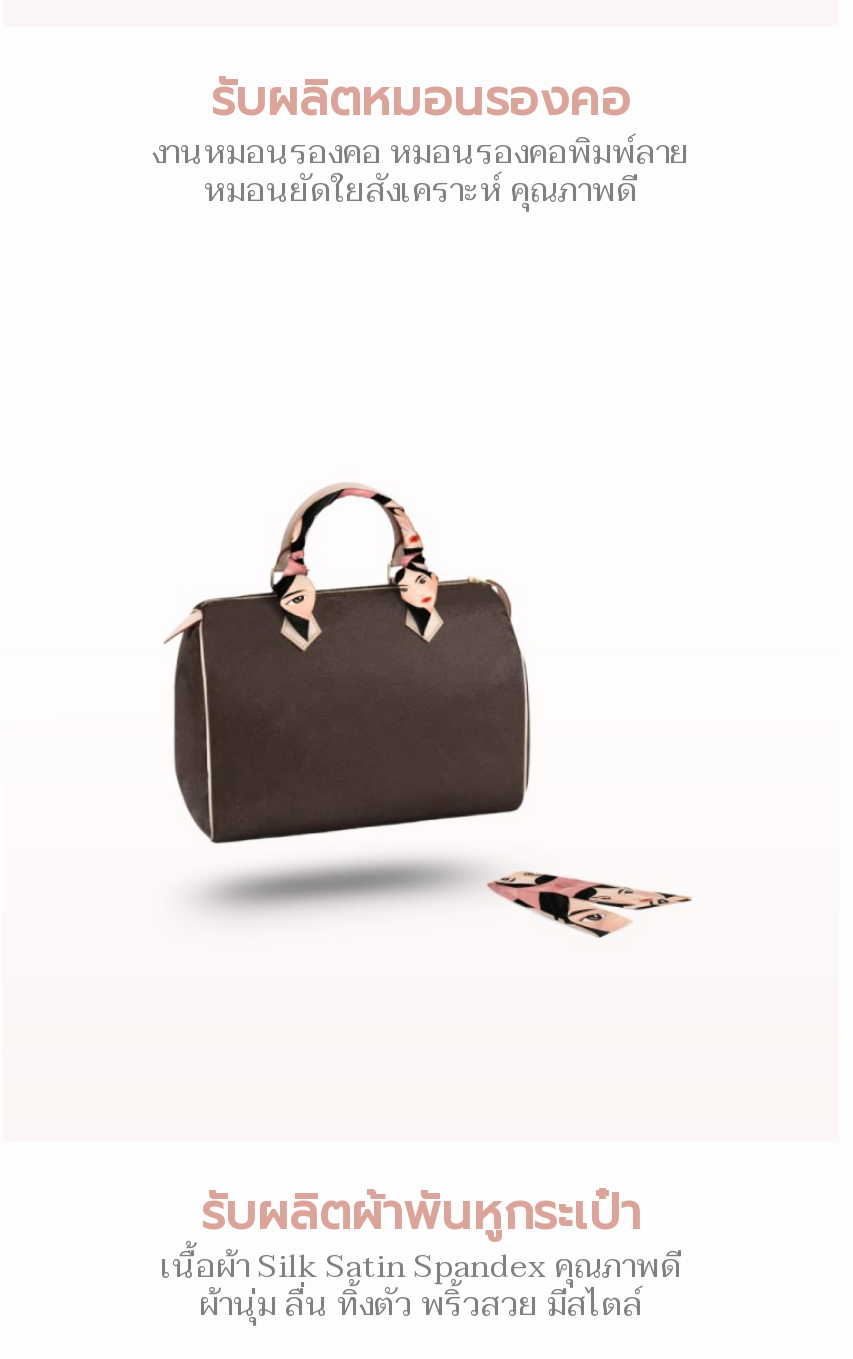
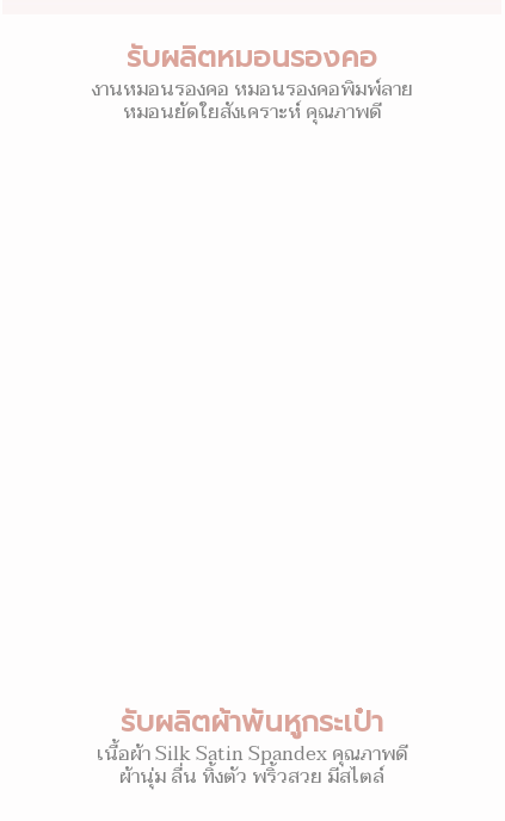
[163,483,693,939] [image] -> none

